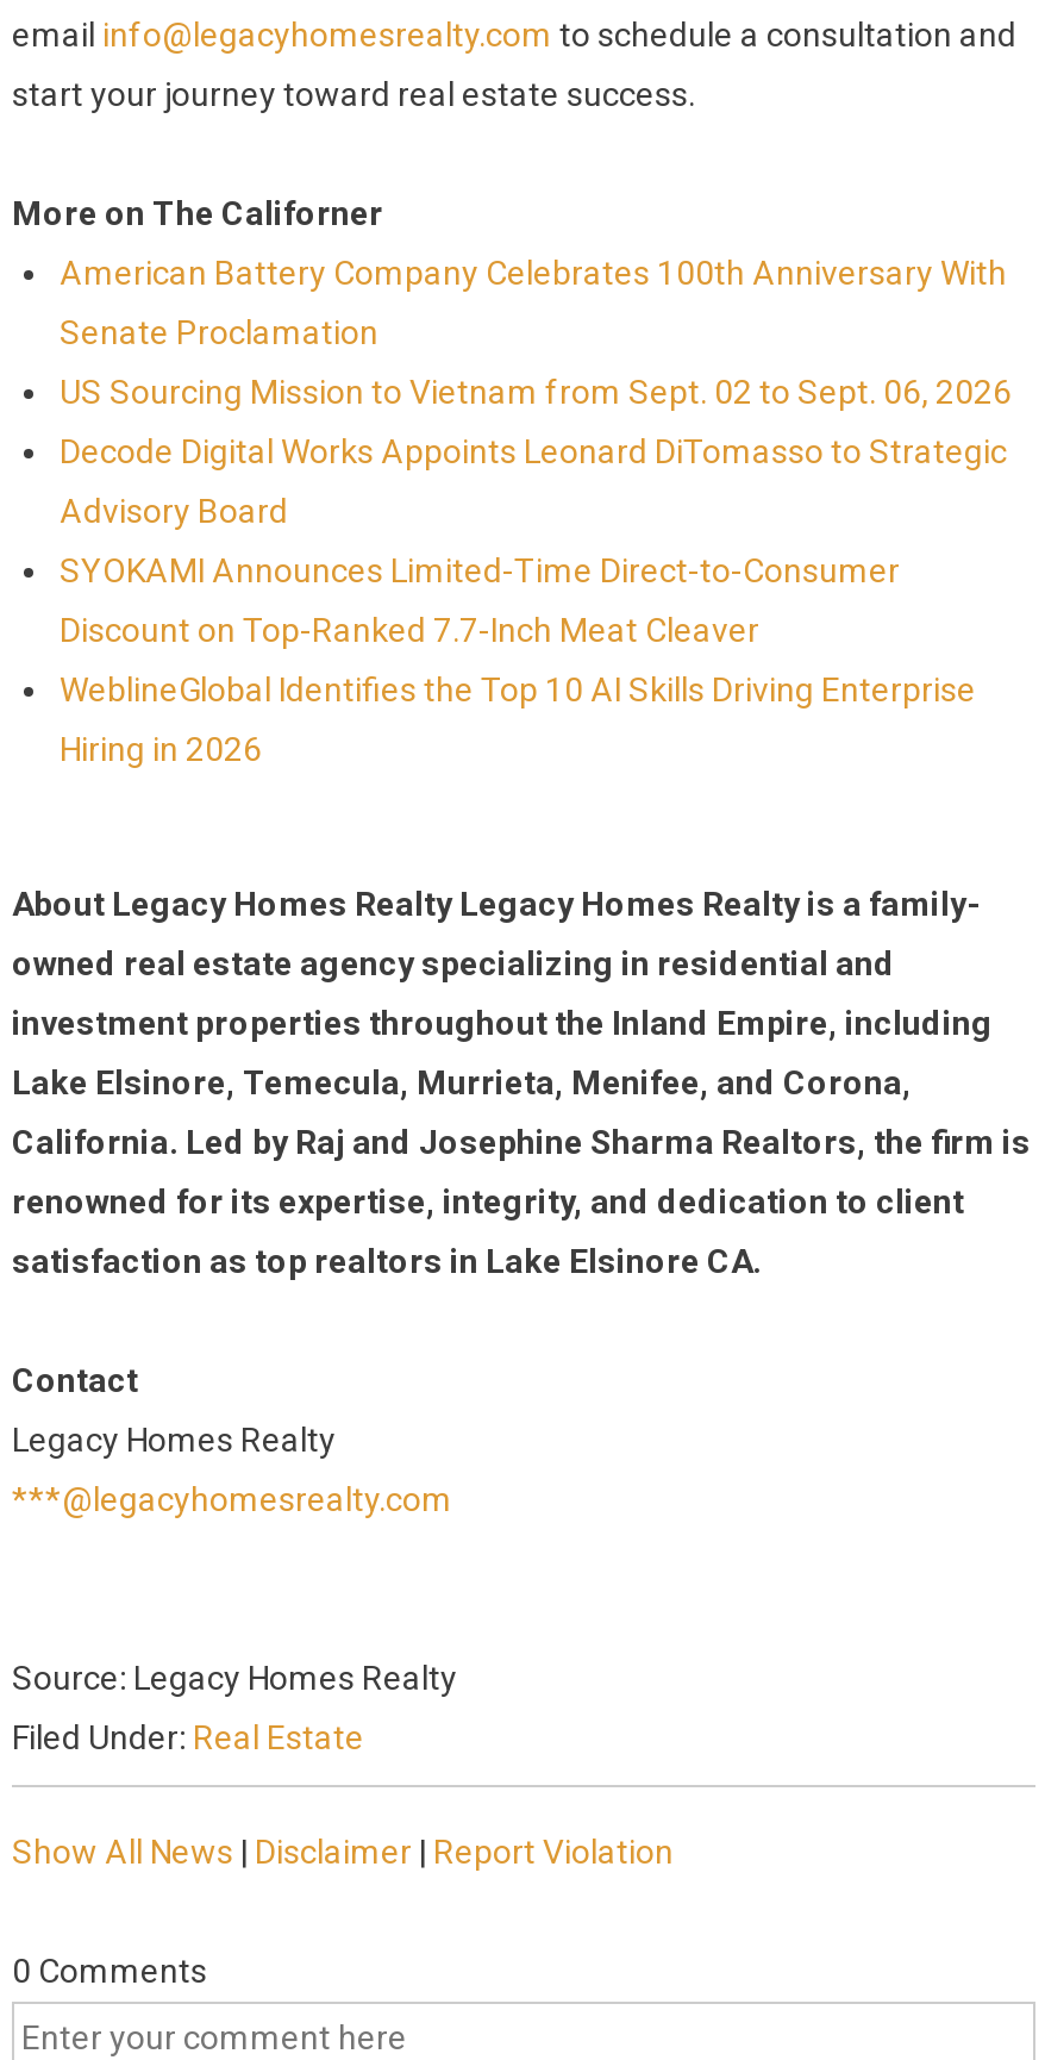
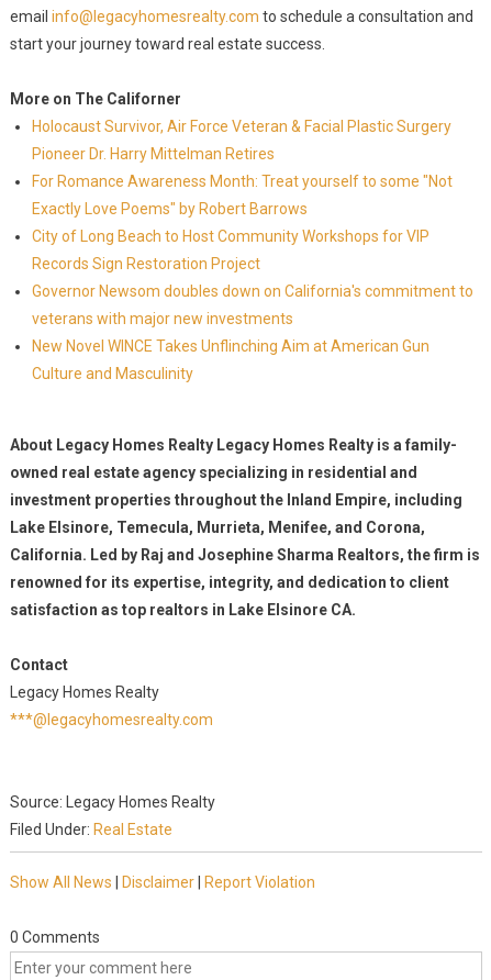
[60,254,1012,768] American Battery Company Celebrates 100th Anniversary With | Senate Proclamation | US Sourcing Mission to Vietnam from Sept. 02 to Sept. 06, 2026 | Decode Digital Works Appoints Leonard DiTomasso to Strategic | Advisory Board | SYOKAMI Announces Limited-Time Direct-to-Consumer | Discount on Top-Ranked 7.7-Inch Meat Cleaver | WeblineGlobal Identifies the Top 10 AI Skills Driving Enterprise | Hiring in 2026 -> [32,118,473,382] Holocaust Survivor, Air Force Veteran & Facial Plastic Surgery | Pioneer Dr. Harry Mittelman Retires | For Romance Awareness Month: Treat yourself to some "Not | Exactly Love Poems" by Robert Barrows | City of Long Beach to Host Community Workshops for VIP | Records Sign Restoration Project | Governor Newsom doubles down on California's commitment to | veterans with major new investments | New Novel WINCE Takes Unflinching Aim at American Gun | Culture and Masculinity

